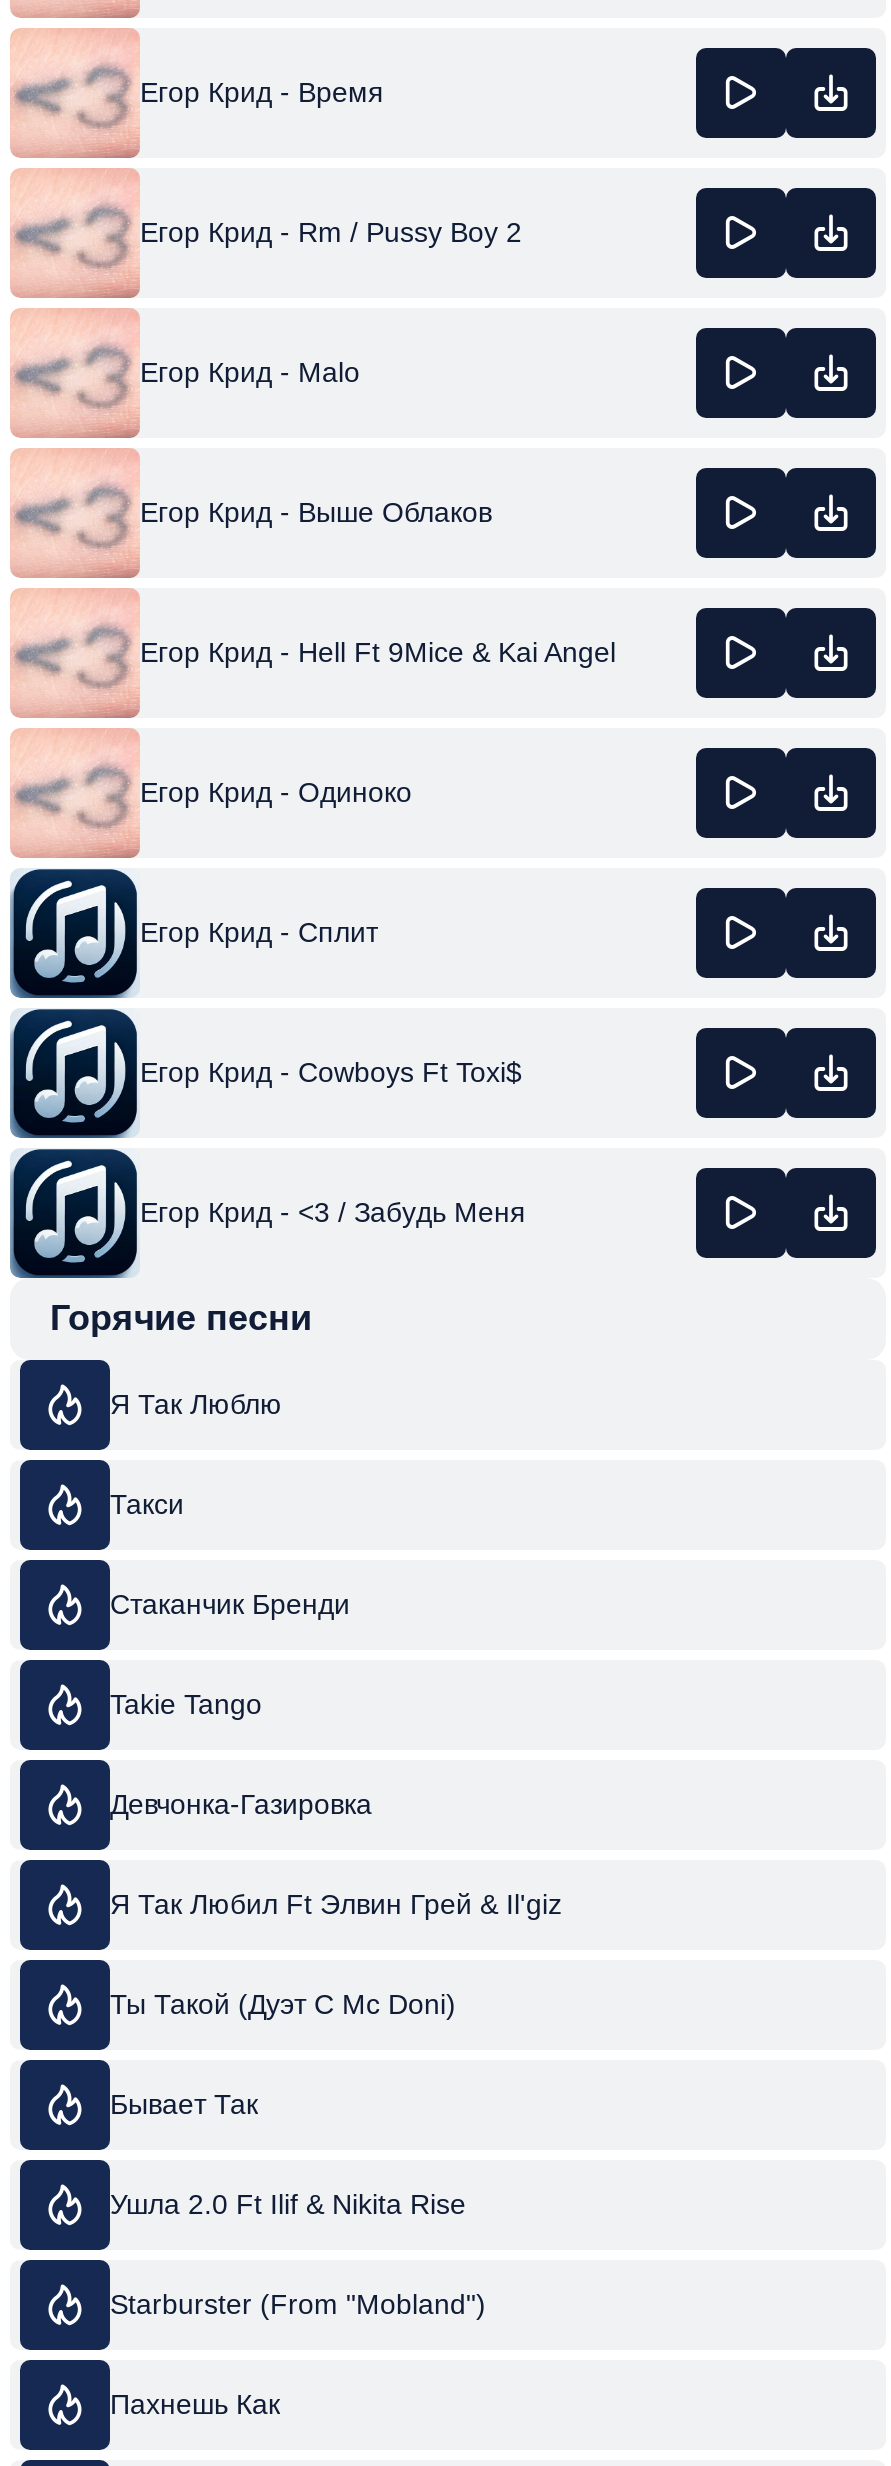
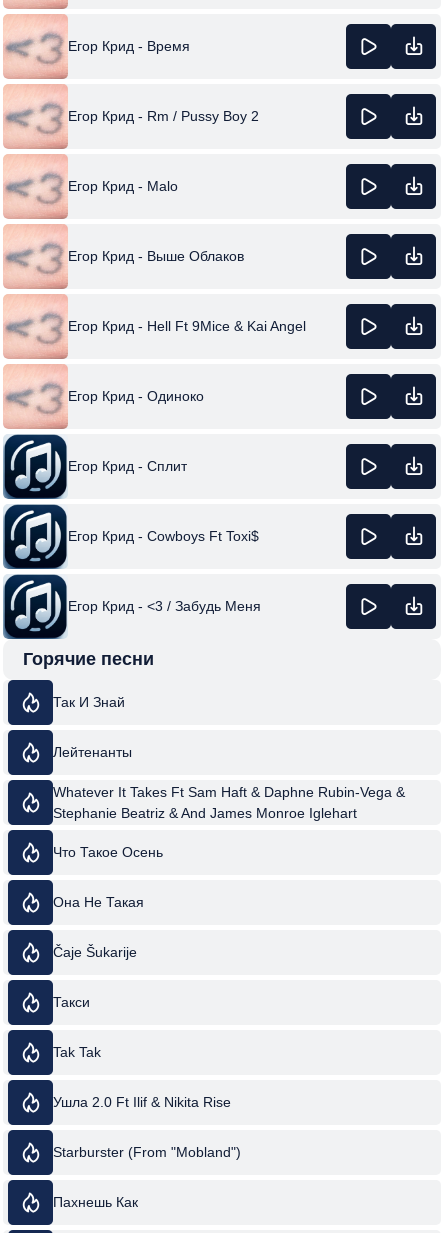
[110,1388,282,1420] Я Так Люблю -> [53,694,405,960] Так И Знай | Лейтенанты | Whatever It Takes Ft Sam Haft & Daphne Rubin-Vega & | Stephanie Beatriz & And James Monroe Iglehart | Что Такое Осень | Она Не Такая | Čaje Šukarije
moved [110,1488,184,1520] -> [53,994,90,1010]: Такси
[110,1588,562,2120] Стаканчик Бренди | Takie Tango | Девчонка-Газировка | Я Так Любил Ft Элвин Грей & Il'giz | Ты Такой (Дуэт С Mc Doni) | Бывает Так -> [53,1044,101,1060] Tak Tak

